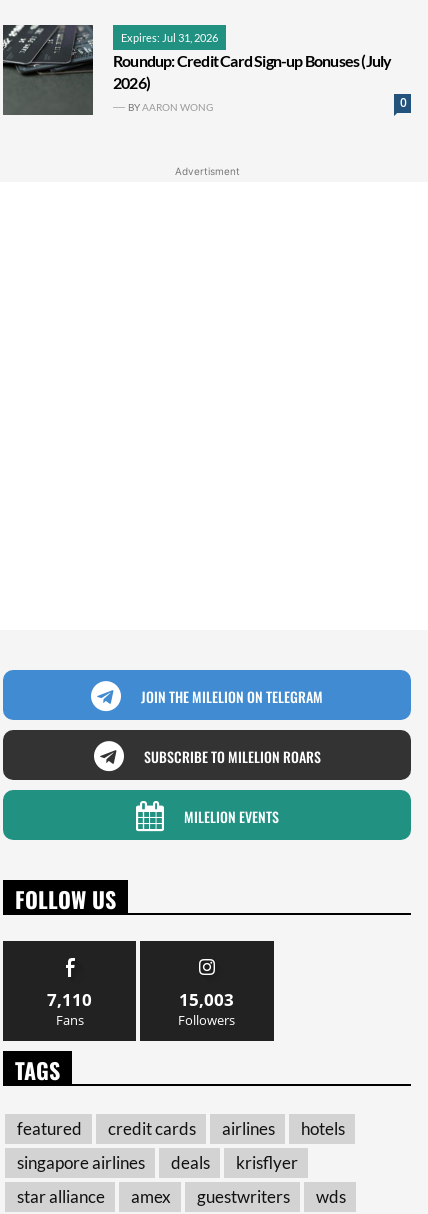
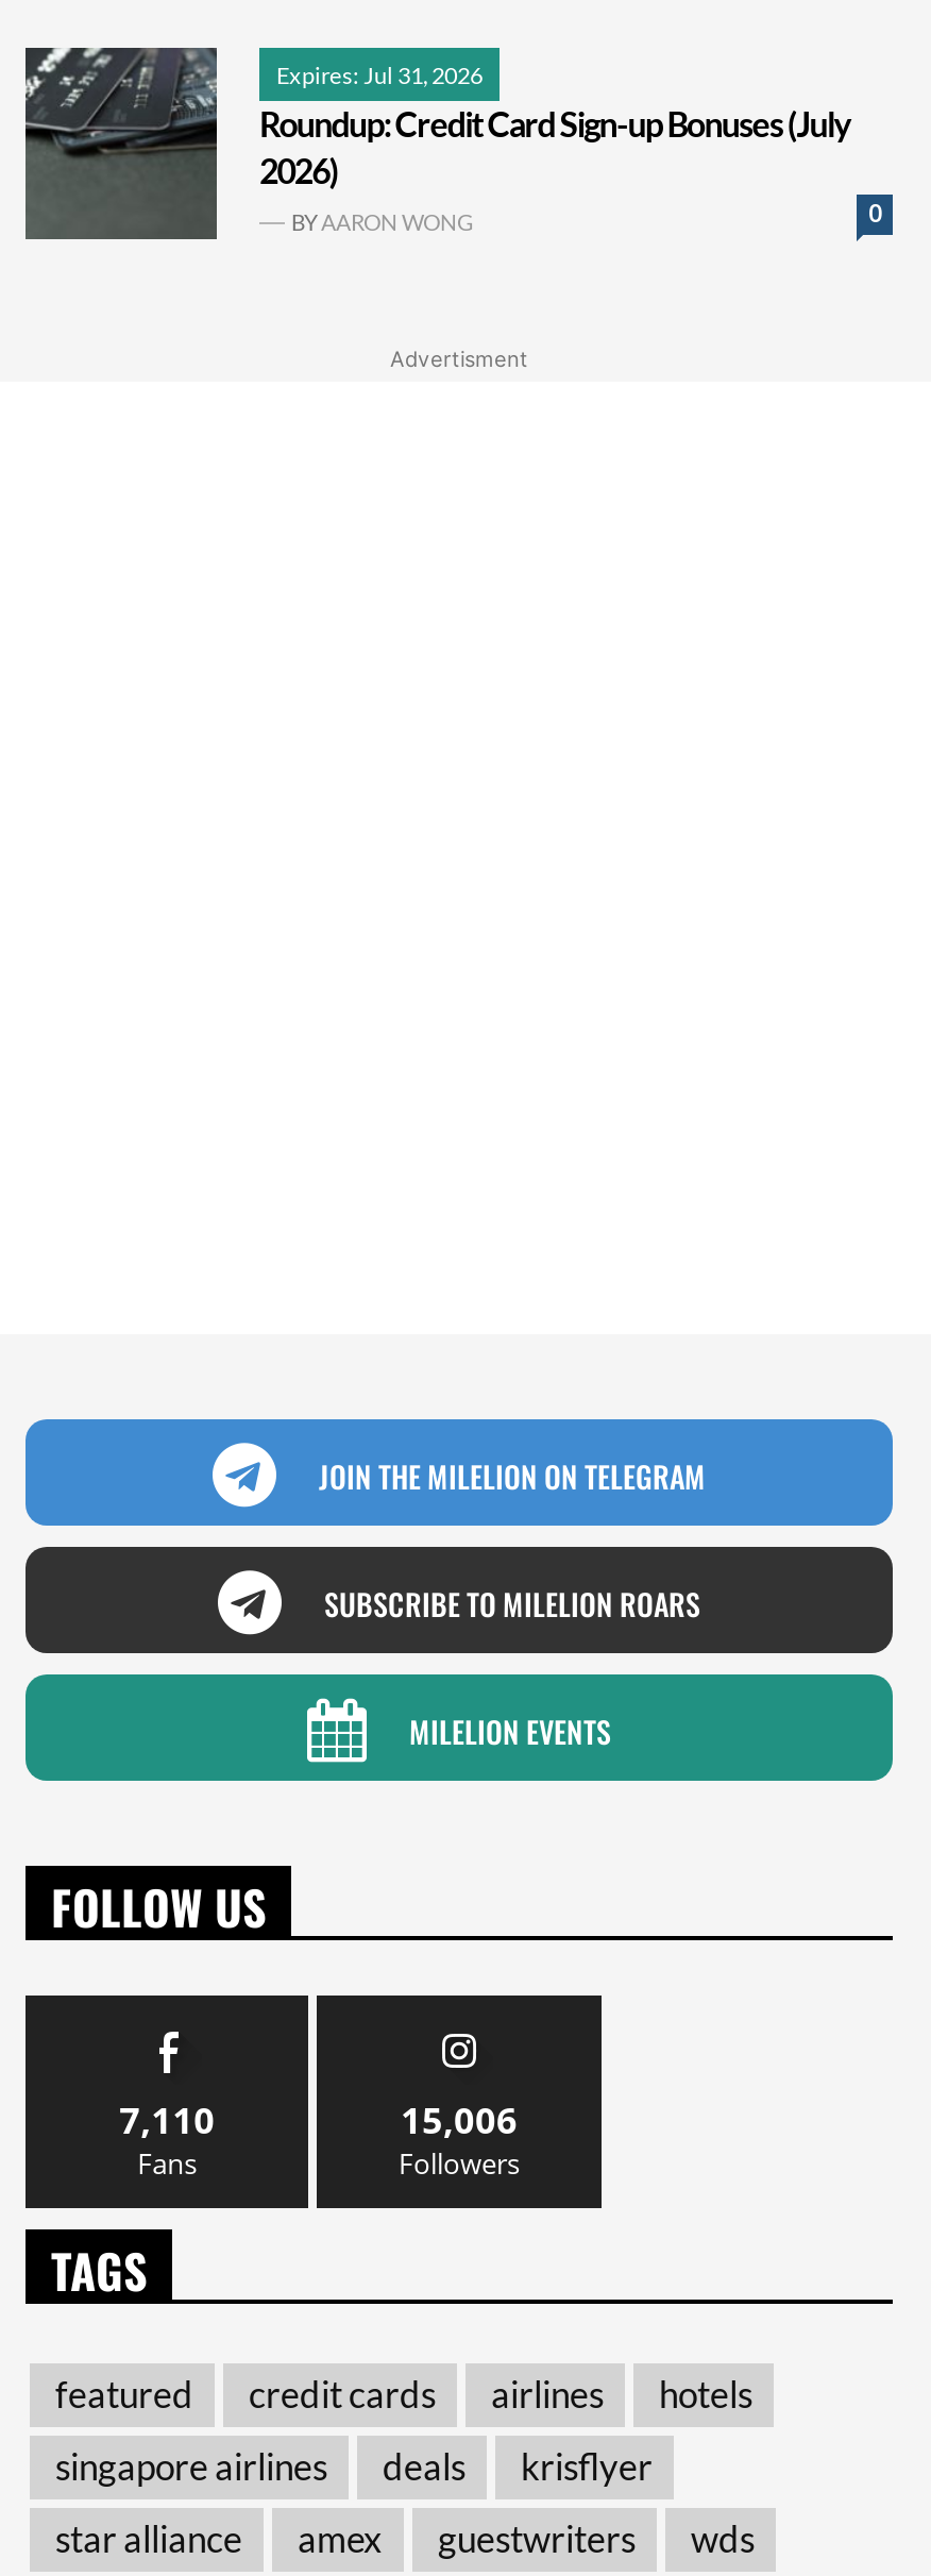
[179,988,234,1011] 15,003 -> [401,2095,518,2144] 15,006

